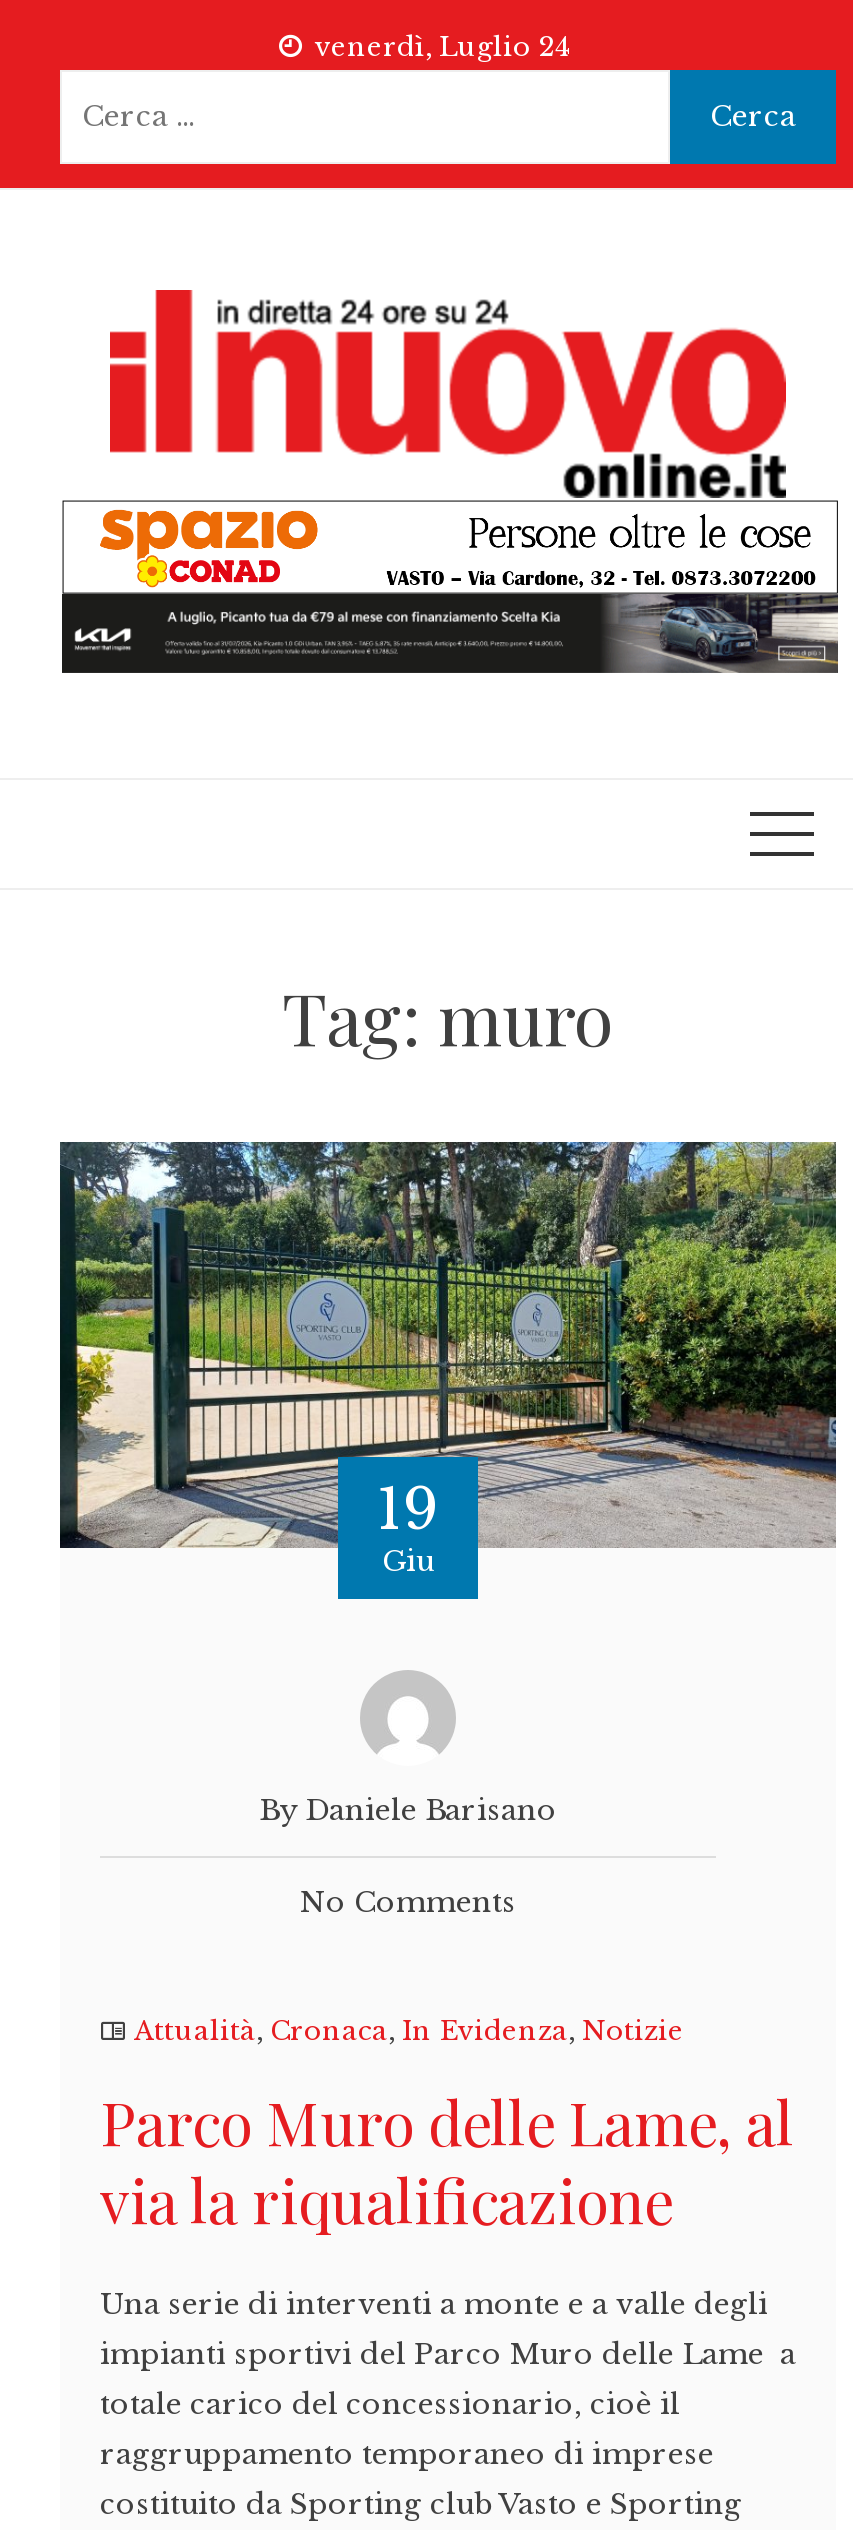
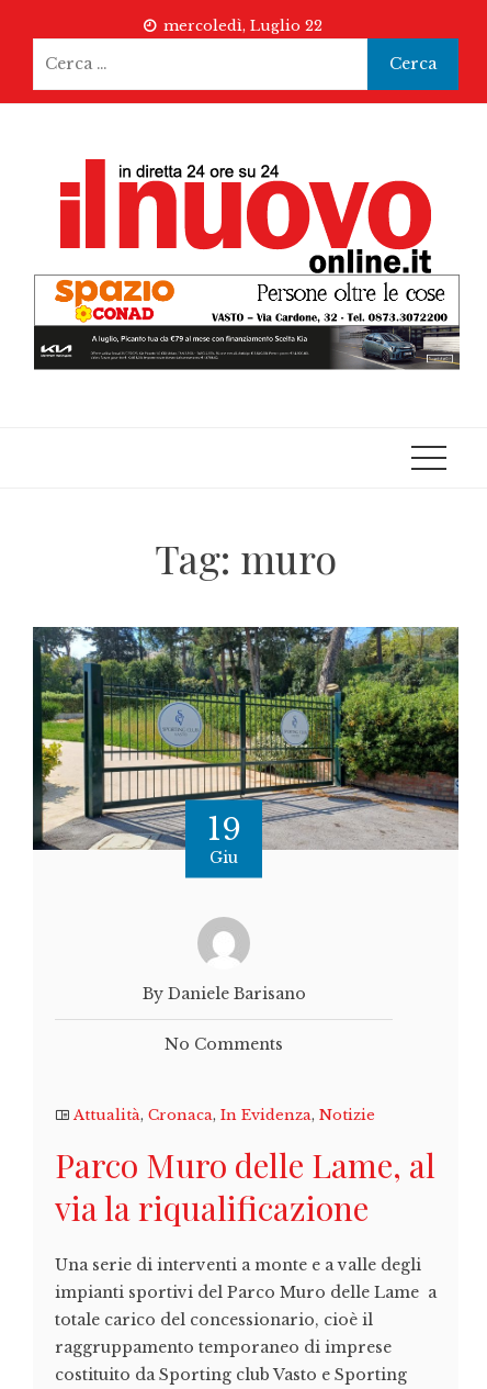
[315,30,569,64] venerdì, Luglio 24 -> [163,16,322,35] mercoledì, Luglio 22

